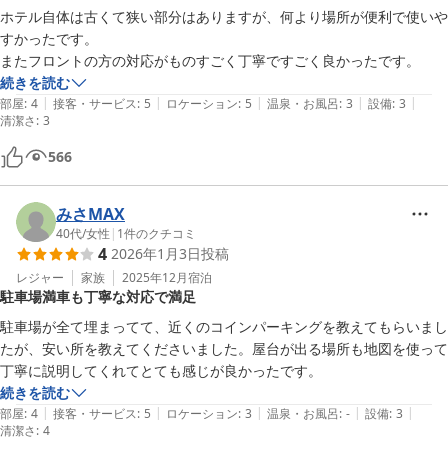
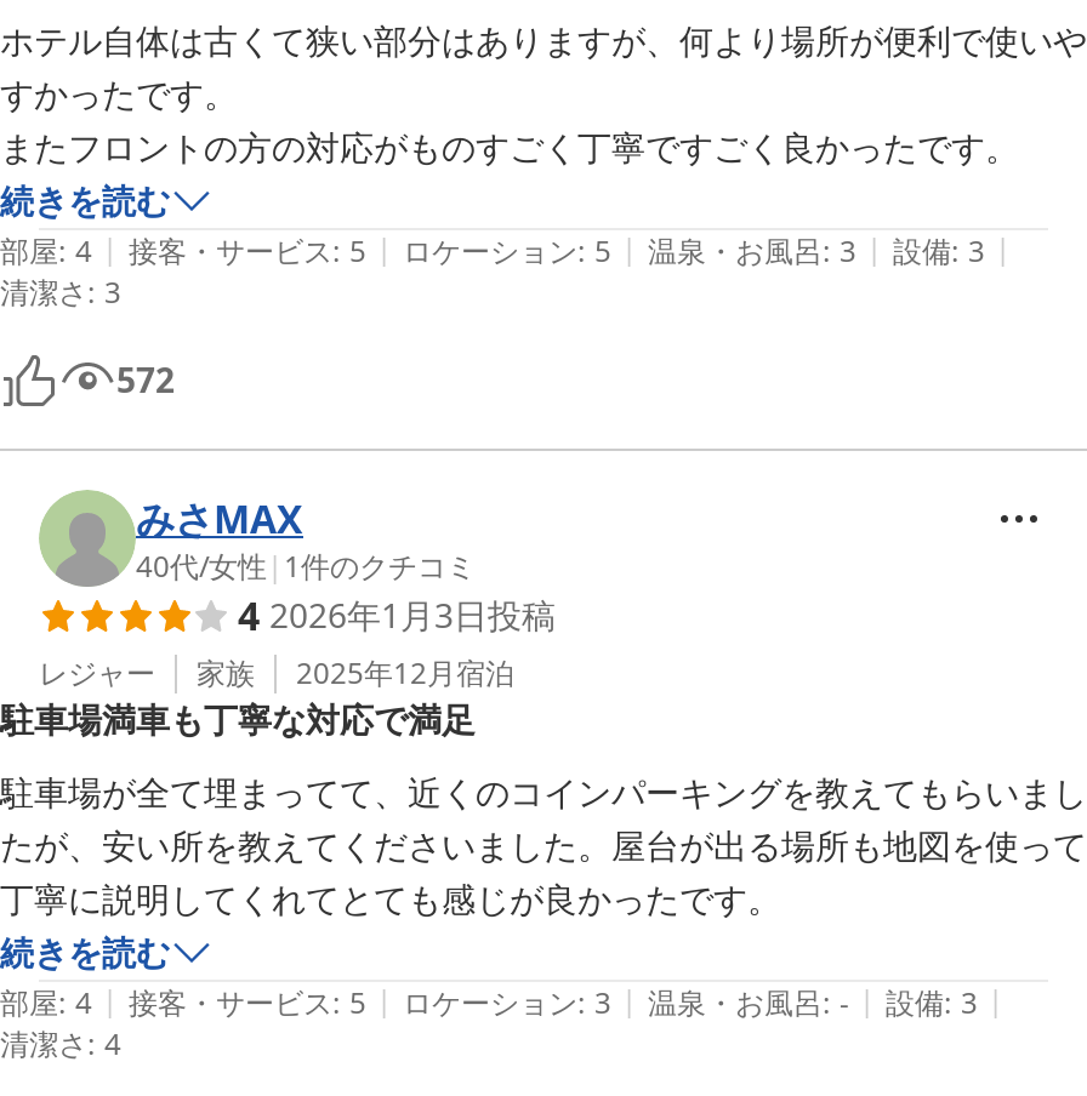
[48,147,72,166] 566 -> [116,356,175,403] 572

